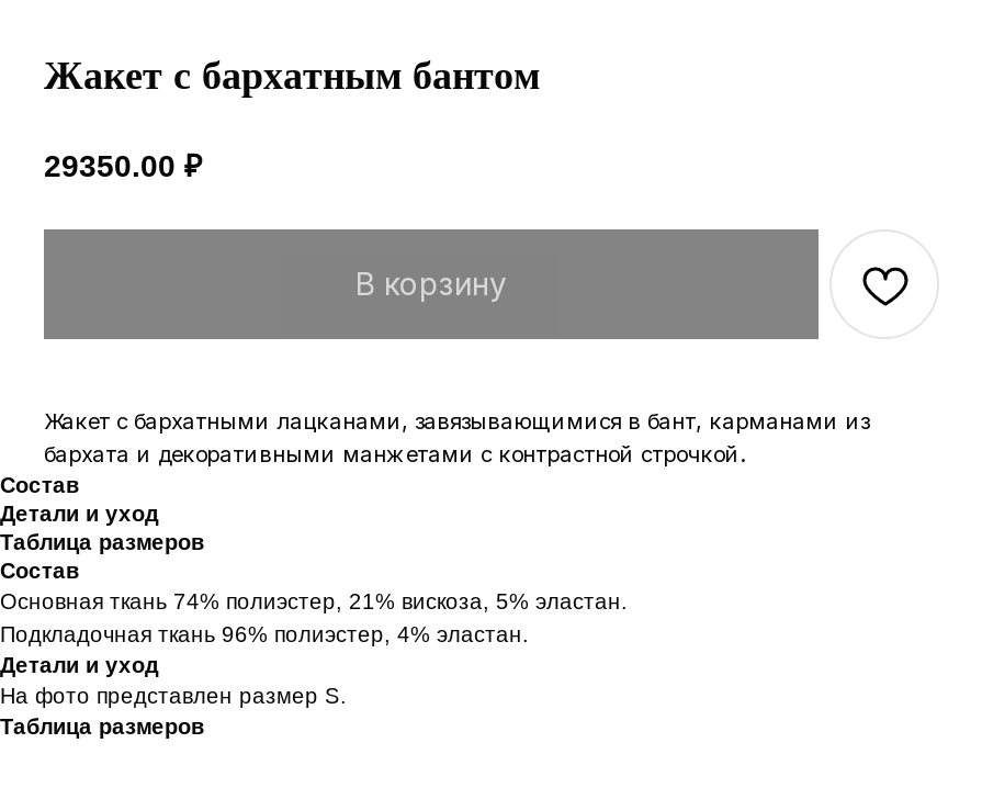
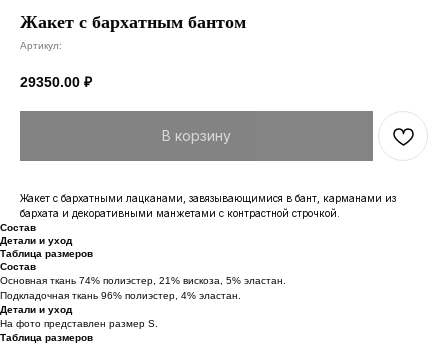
none -> [20,40,62,51] Артикул:

